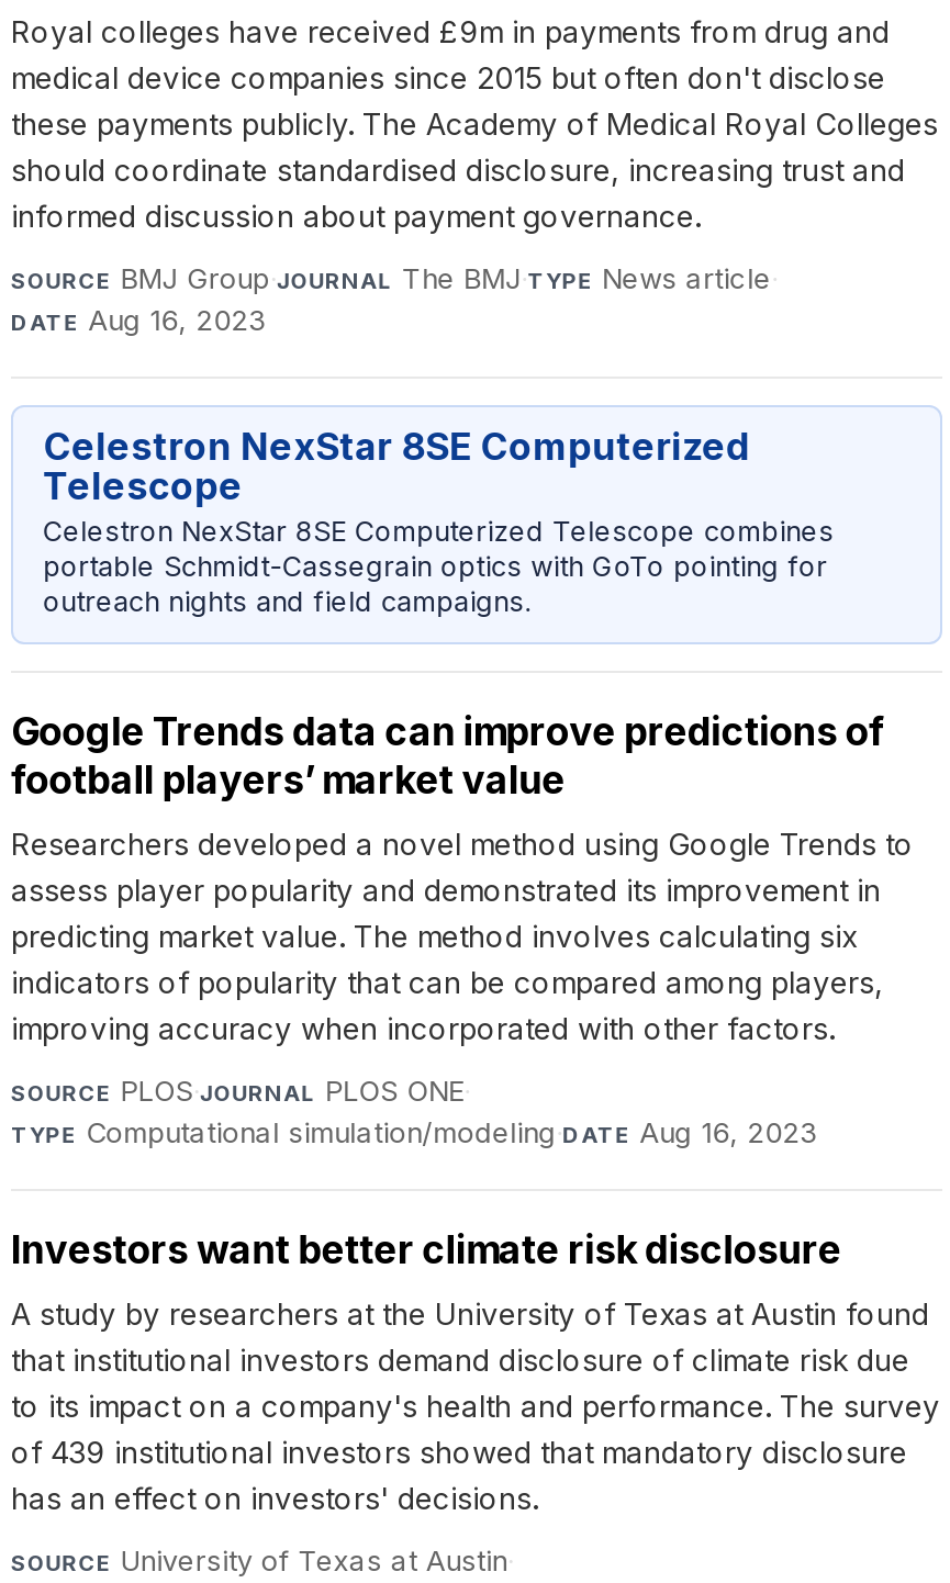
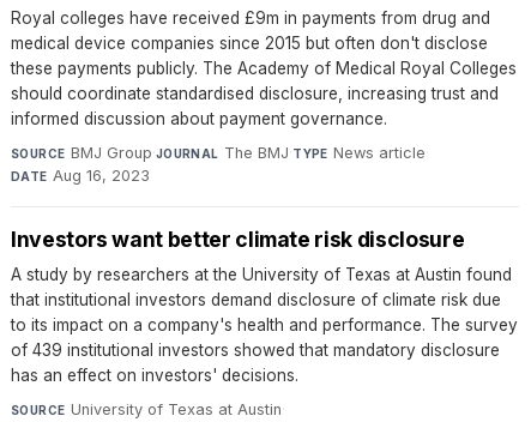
[11,426,914,1148] Celestron NexStar 8SE Computerized | Telescope | Celestron NexStar 8SE Computerized Telescope combines | portable Schmidt-Cassegrain optics with GoTo pointing for | outreach nights and field campaigns. | Google Trends data can improve predictions of | football players’ market value | Researchers developed a novel method using Google Trends to | assess player popularity and demonstrated its improvement in | predicting market value. The method involves calculating six | indicators of popularity that can be compared among players, | improving accuracy when incorporated with other factors. | SOURCE PLOS · JOURNAL PLOS ONE · | TYPE Computational simulation/modeling · DATE Aug 16, 2023 -> none

